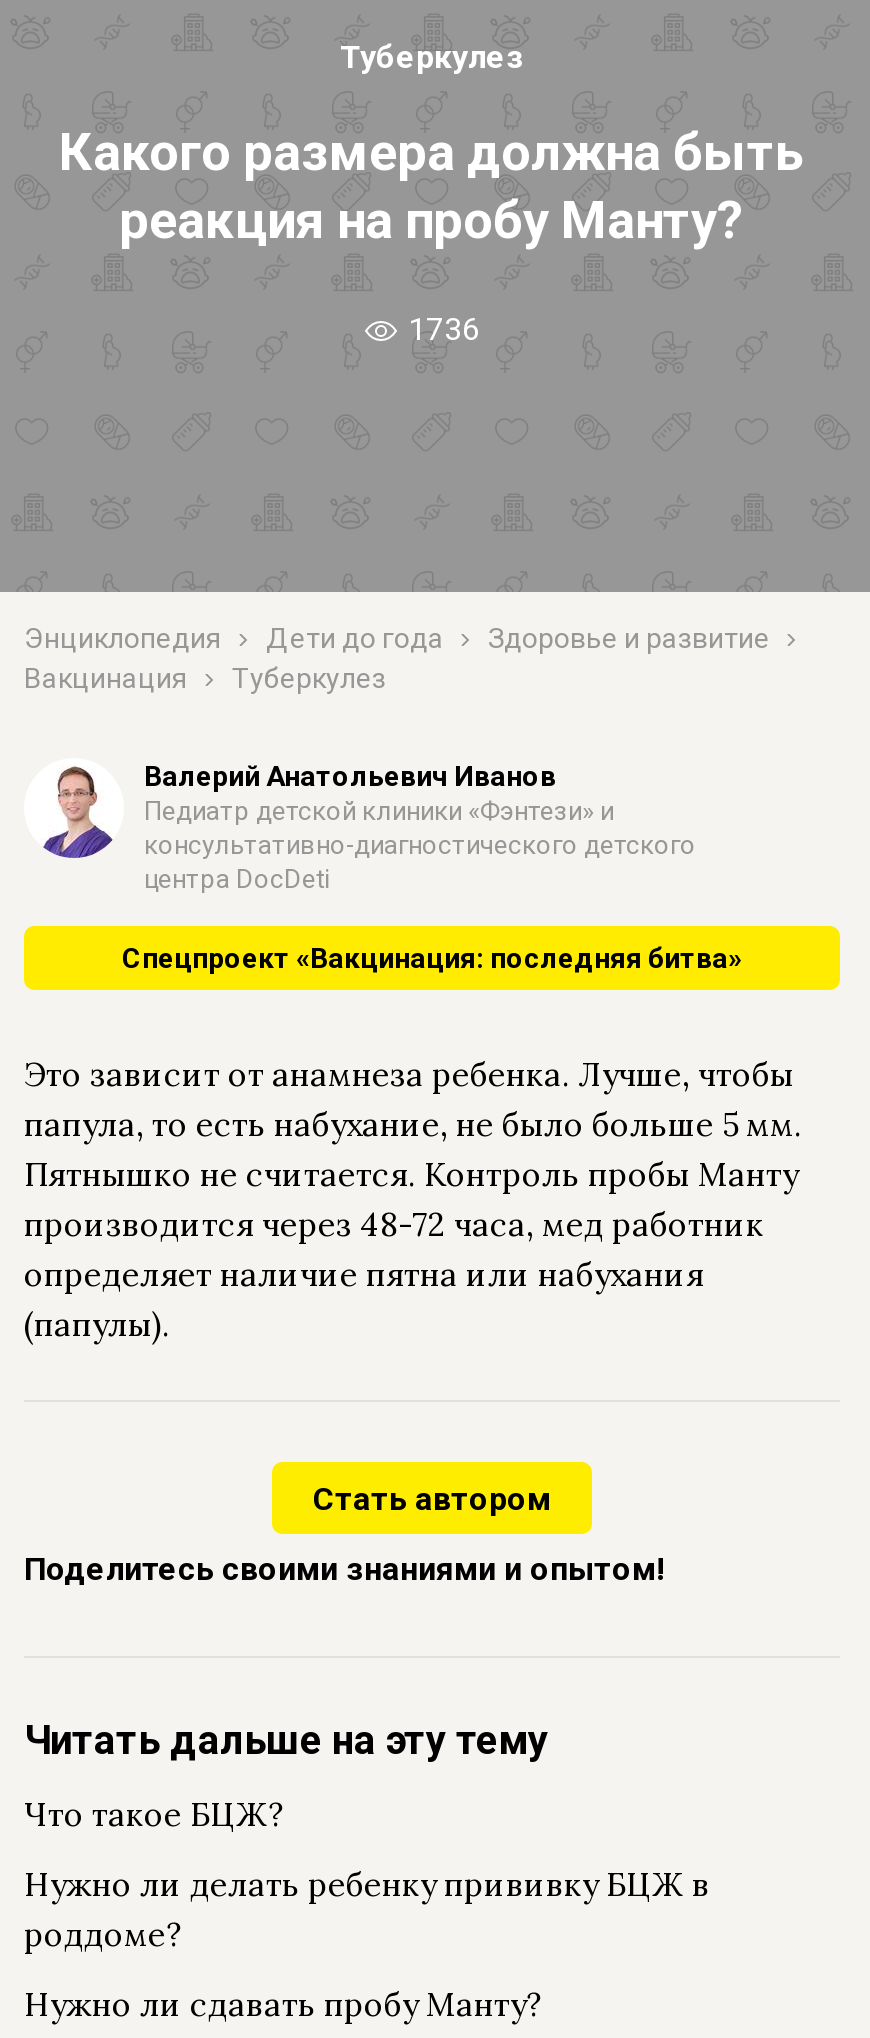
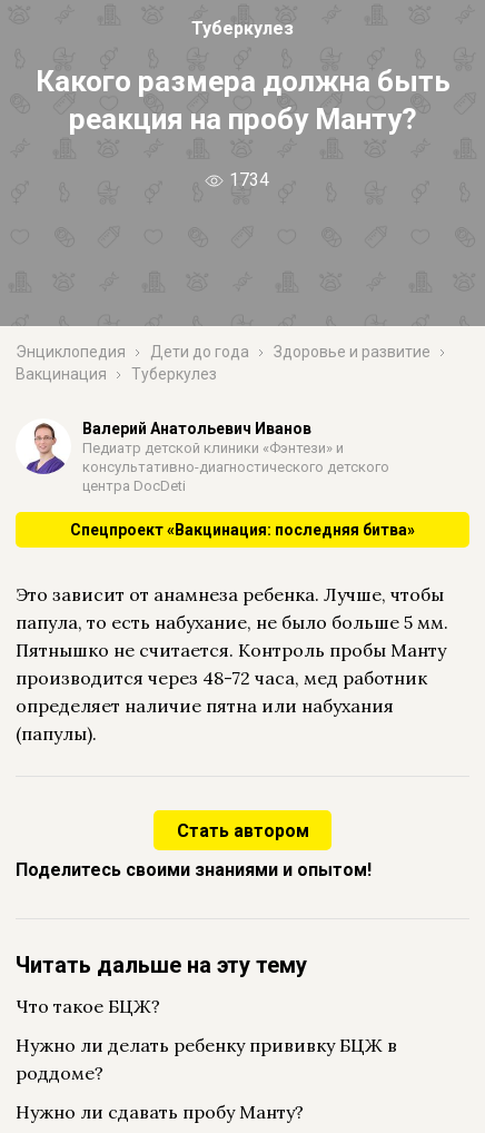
[408,310,480,348] 1736 -> [229,169,269,190] 1734

